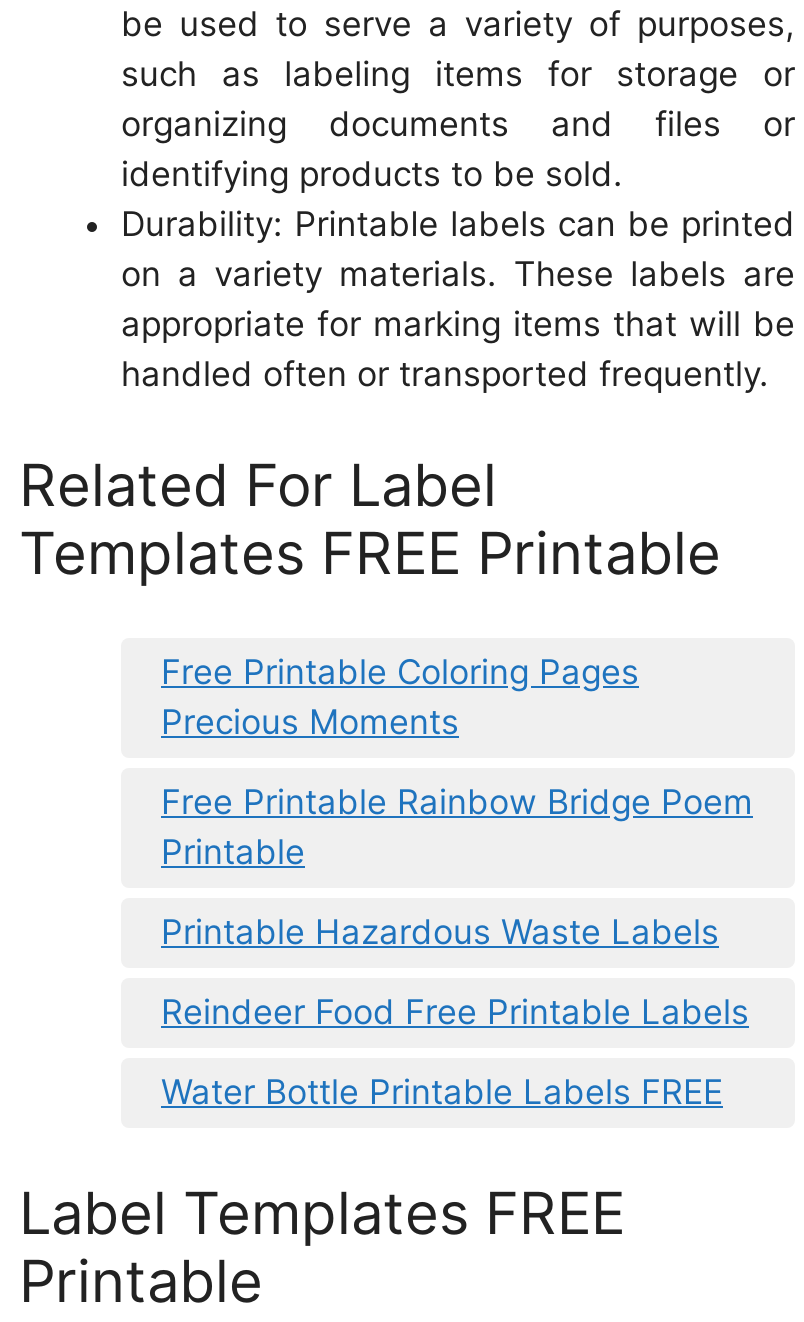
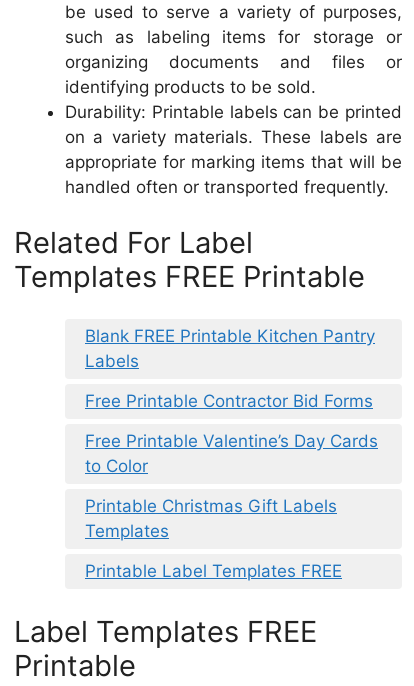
[161,653,639,743] Free Printable Coloring Pages | Precious Moments -> [85,326,375,371] Blank FREE Printable Kitchen Pantry | Labels
[161,783,753,873] Free Printable Rainbow Bridge Poem | Printable -> [85,391,373,411] Free Printable Contractor Bid Forms
[161,913,719,953] Printable Hazardous Waste Labels -> [85,431,378,476] Free Printable Valentine’s Day Cards | to Color
[161,993,749,1033] Reindeer Food Free Printable Labels -> [85,496,337,541] Printable Christmas Gift Labels | Templates
[161,1073,723,1113] Water Bottle Printable Labels FREE -> [85,561,342,581] Printable Label Templates FREE

